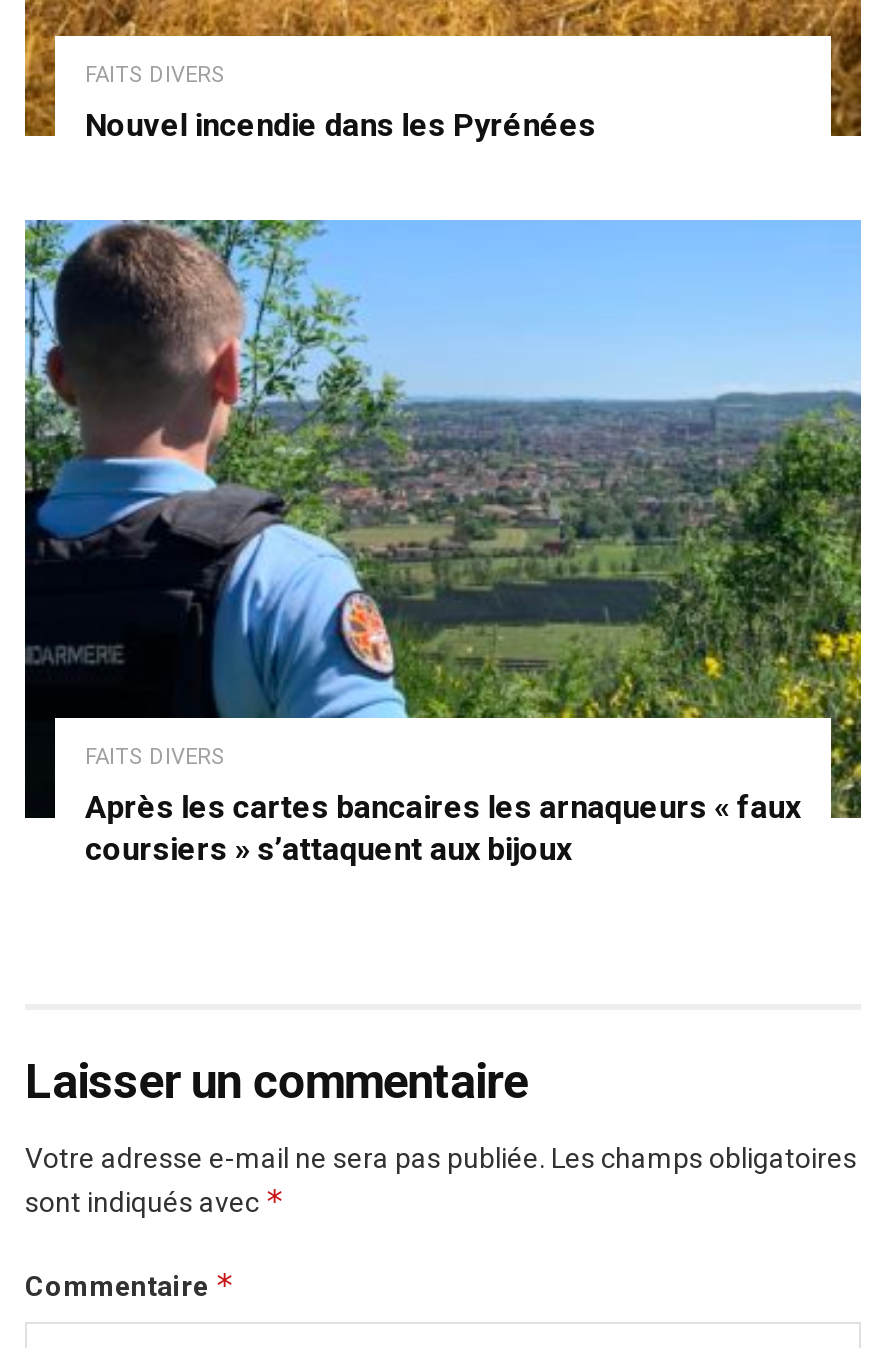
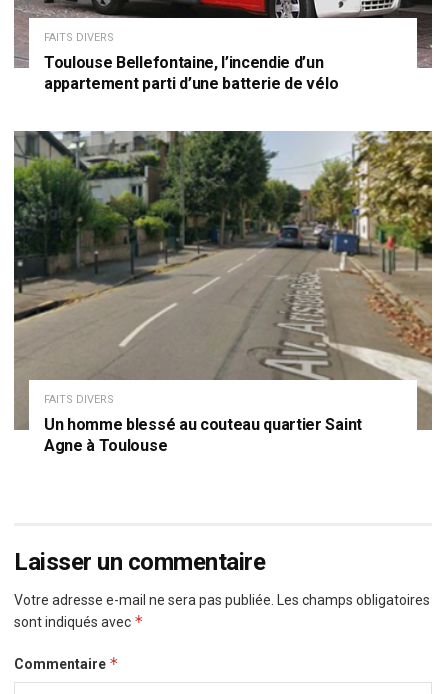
[85,105,596,143] Nouvel incendie dans les Pyrénées -> [44,53,338,93] Toulouse Bellefontaine, l’incendie d’un | appartement parti d’une batterie de vélo
[25,218,863,867] [image] | Après les cartes bancaires les arnaqueurs « faux | coursiers » s’attaquent aux bijoux -> [13,130,433,454] [image] | Un homme blessé au couteau quartier Saint | Agne à Toulouse

